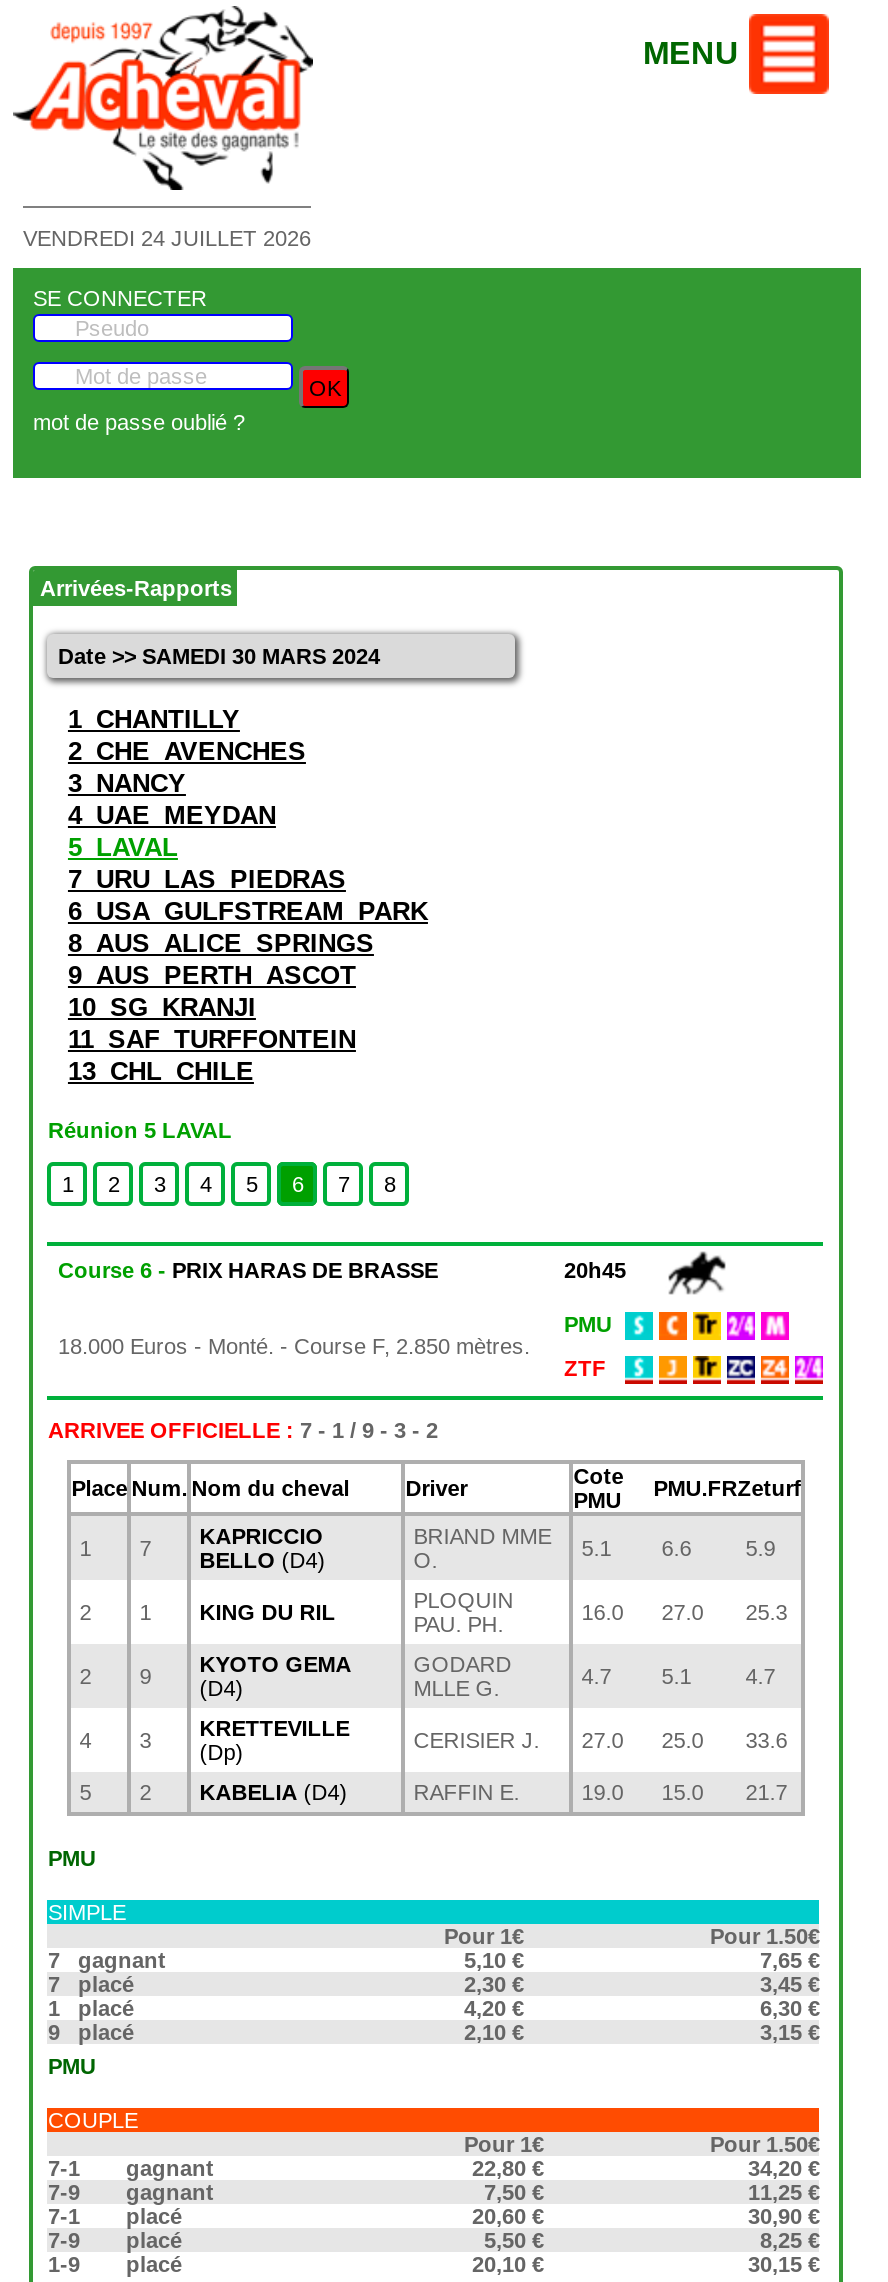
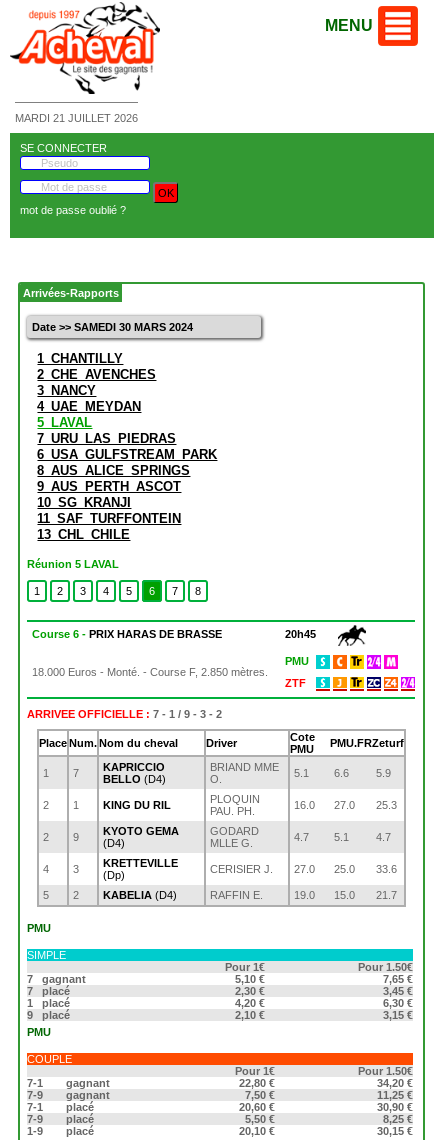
[23,226,311,250] VENDREDI 24 JUILLET 2026 -> [15,112,138,124] MARDI 21 JUILLET 2026

